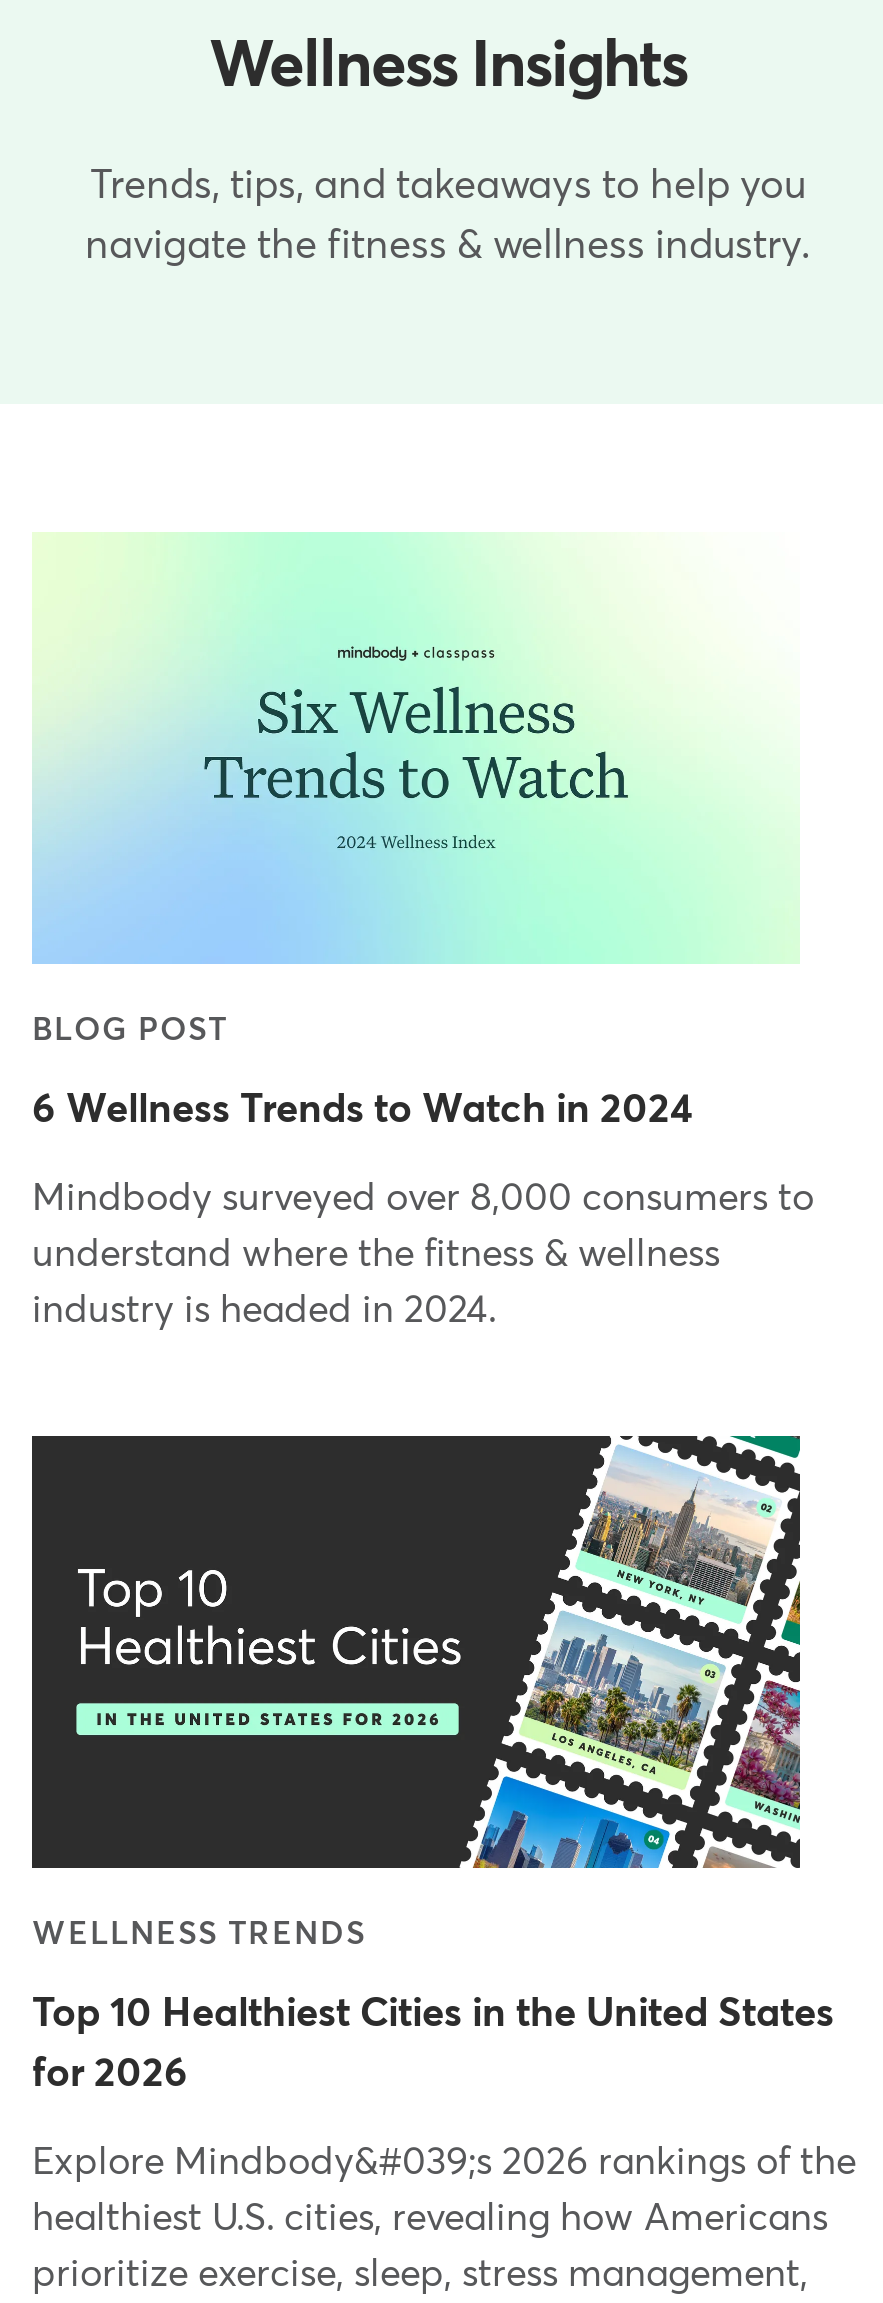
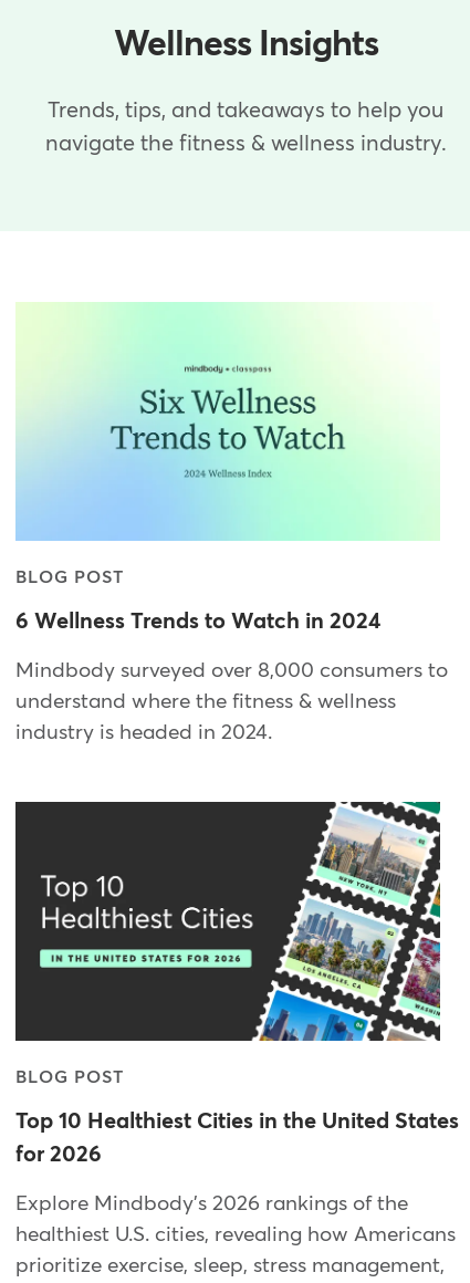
[32,1918,366,1950] WELLNESS TRENDS -> [15,1069,124,1086] BLOG POST
[32,2144,856,2182] Explore Mindbody&#039;s 2026 rankings of the -> [15,1194,408,1215] Explore Mindbody's 2026 rankings of the

